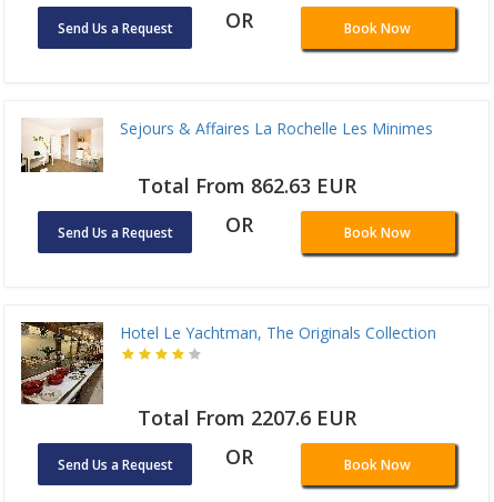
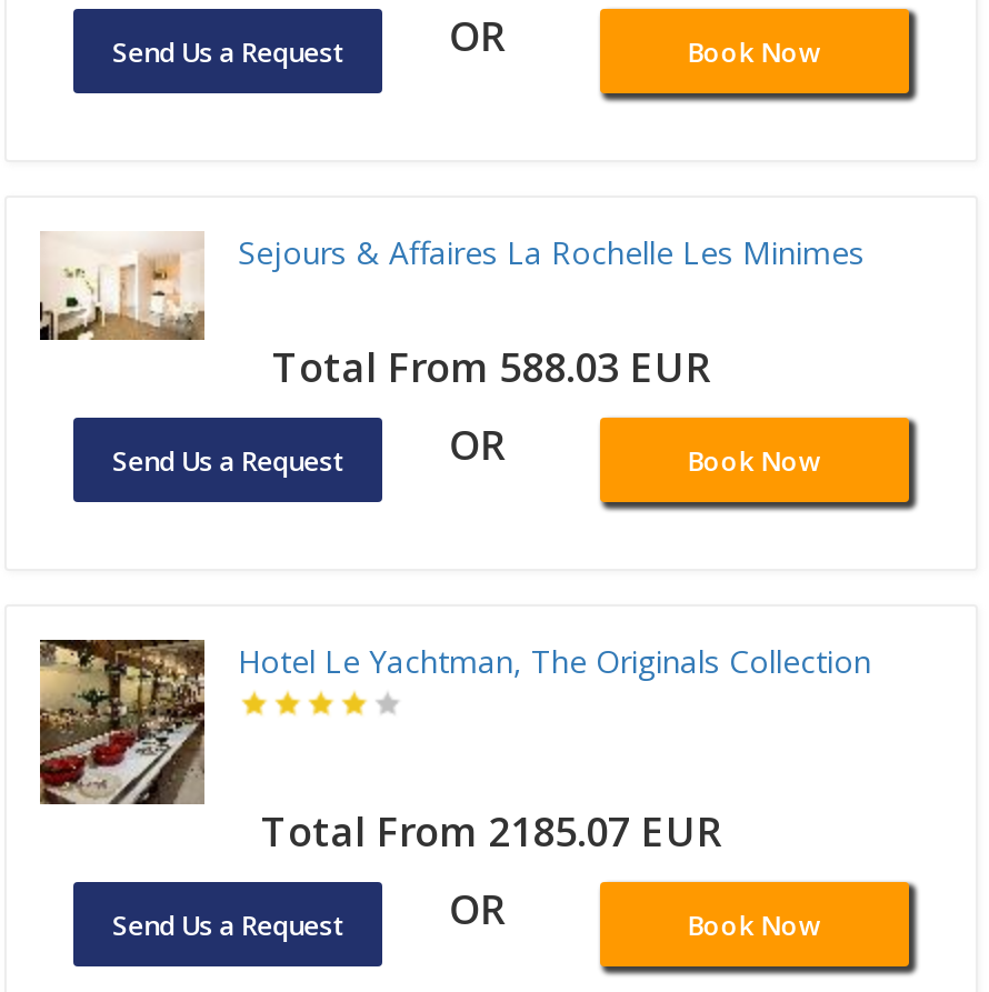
[137,173,356,199] Total From 862.63 EUR -> [272,341,710,394] Total From 588.03 EUR
[137,405,356,431] Total From 2207.6 EUR -> [261,805,721,859] Total From 2185.07 EUR

